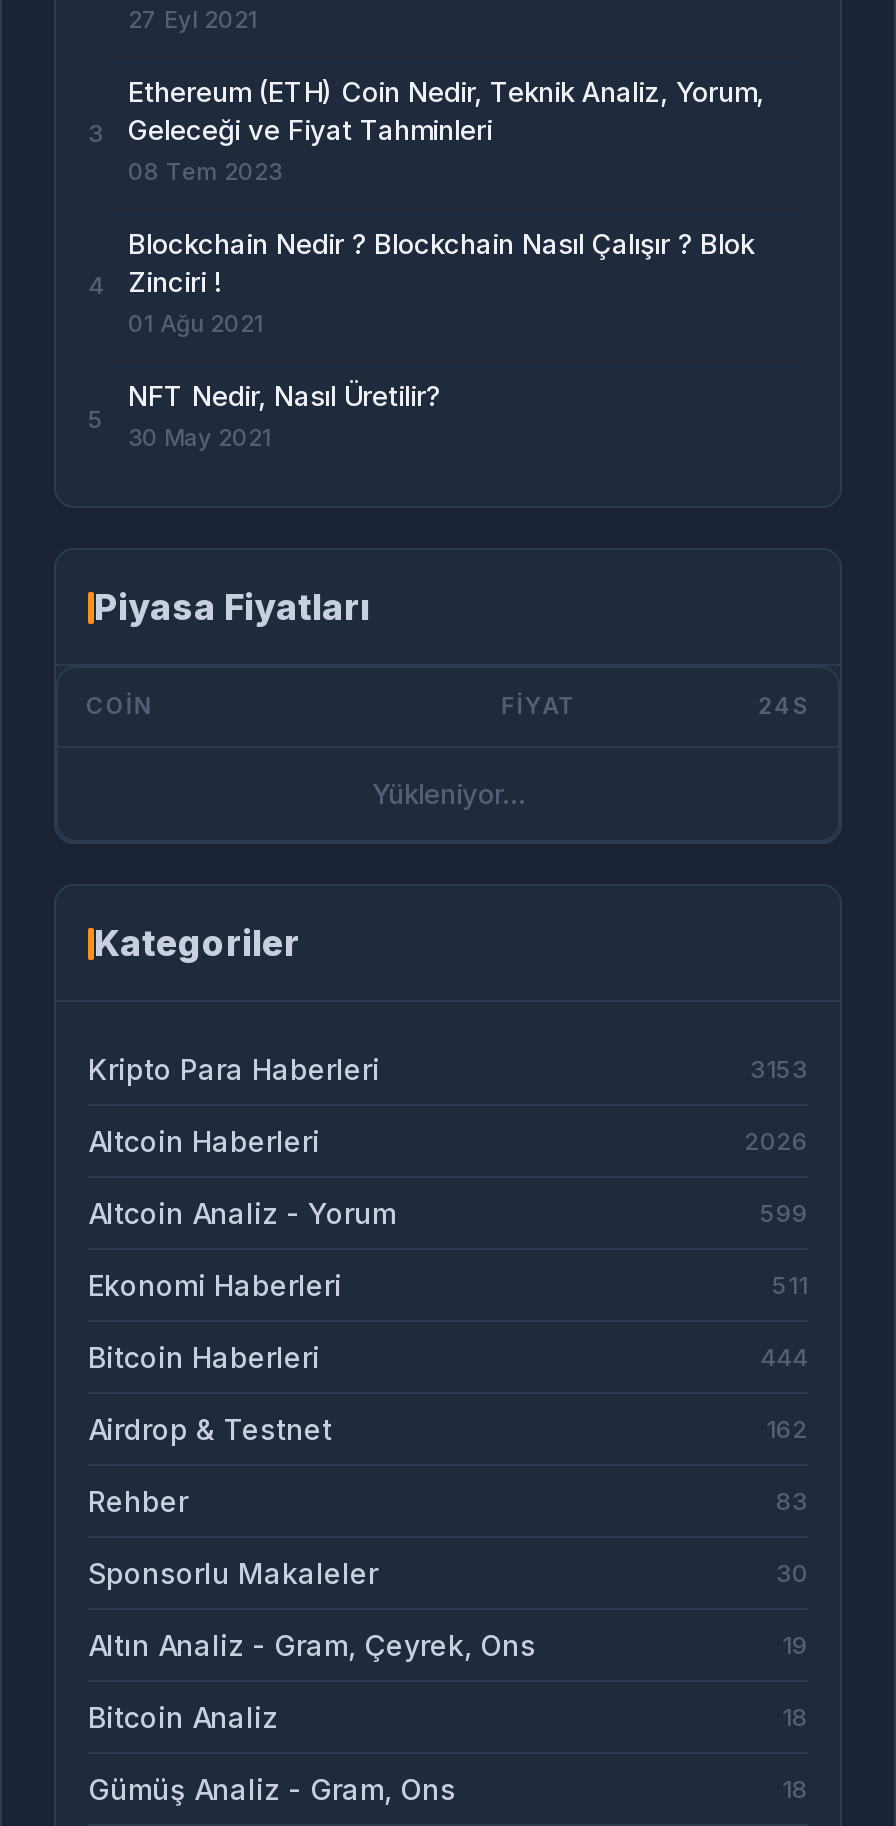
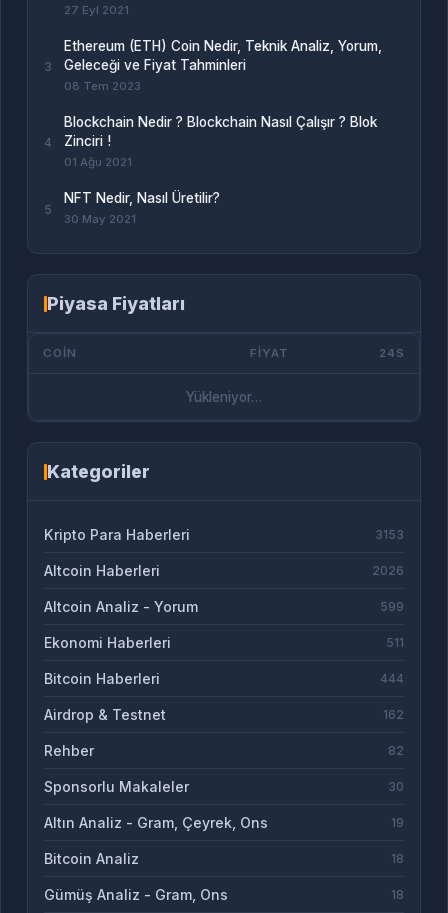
[776,1487,808,1517] 83 -> [388,743,404,758] 82

